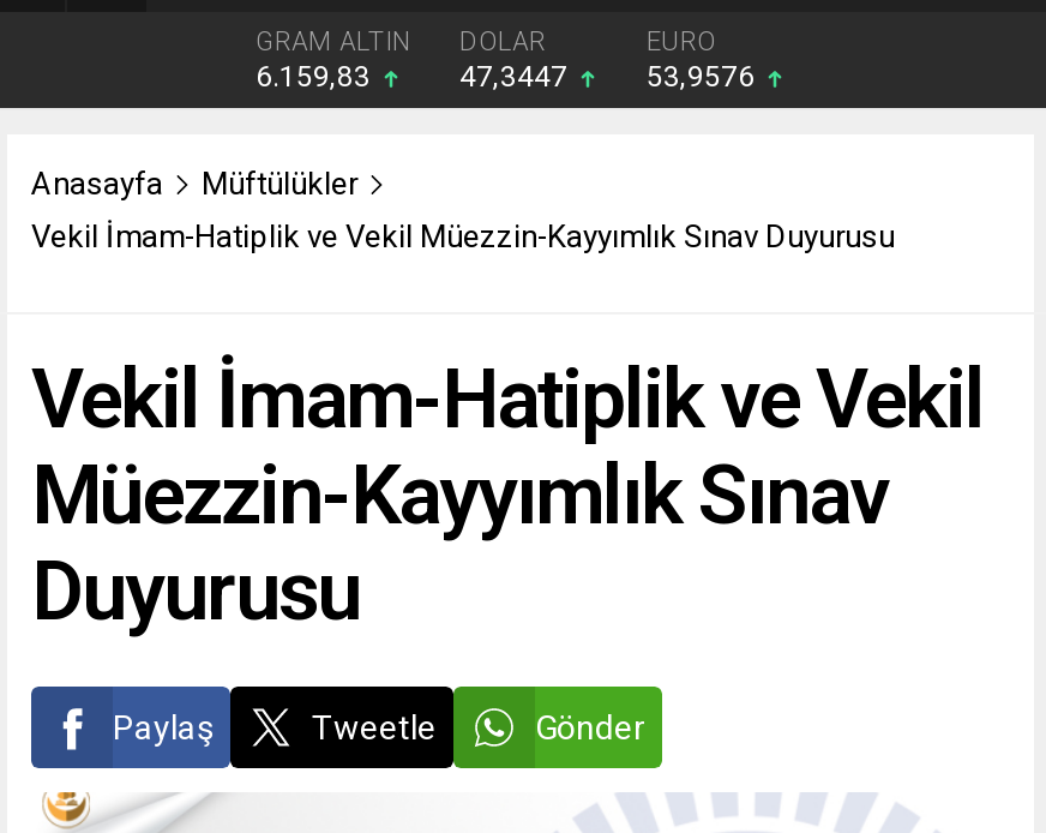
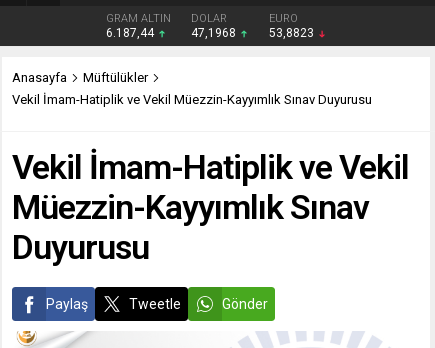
[256,60,378,94] 6.159,83 -> [105,26,156,40] 6.187,44
[459,60,575,94] 47,3447 -> [190,26,238,40] 47,1968
[647,60,762,94] 53,9576 -> [268,26,316,40] 53,8823

